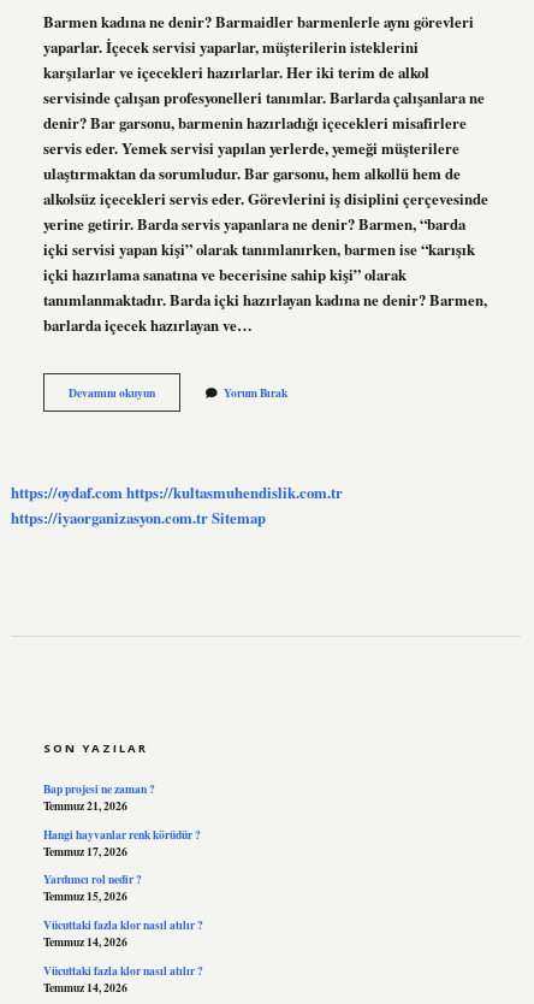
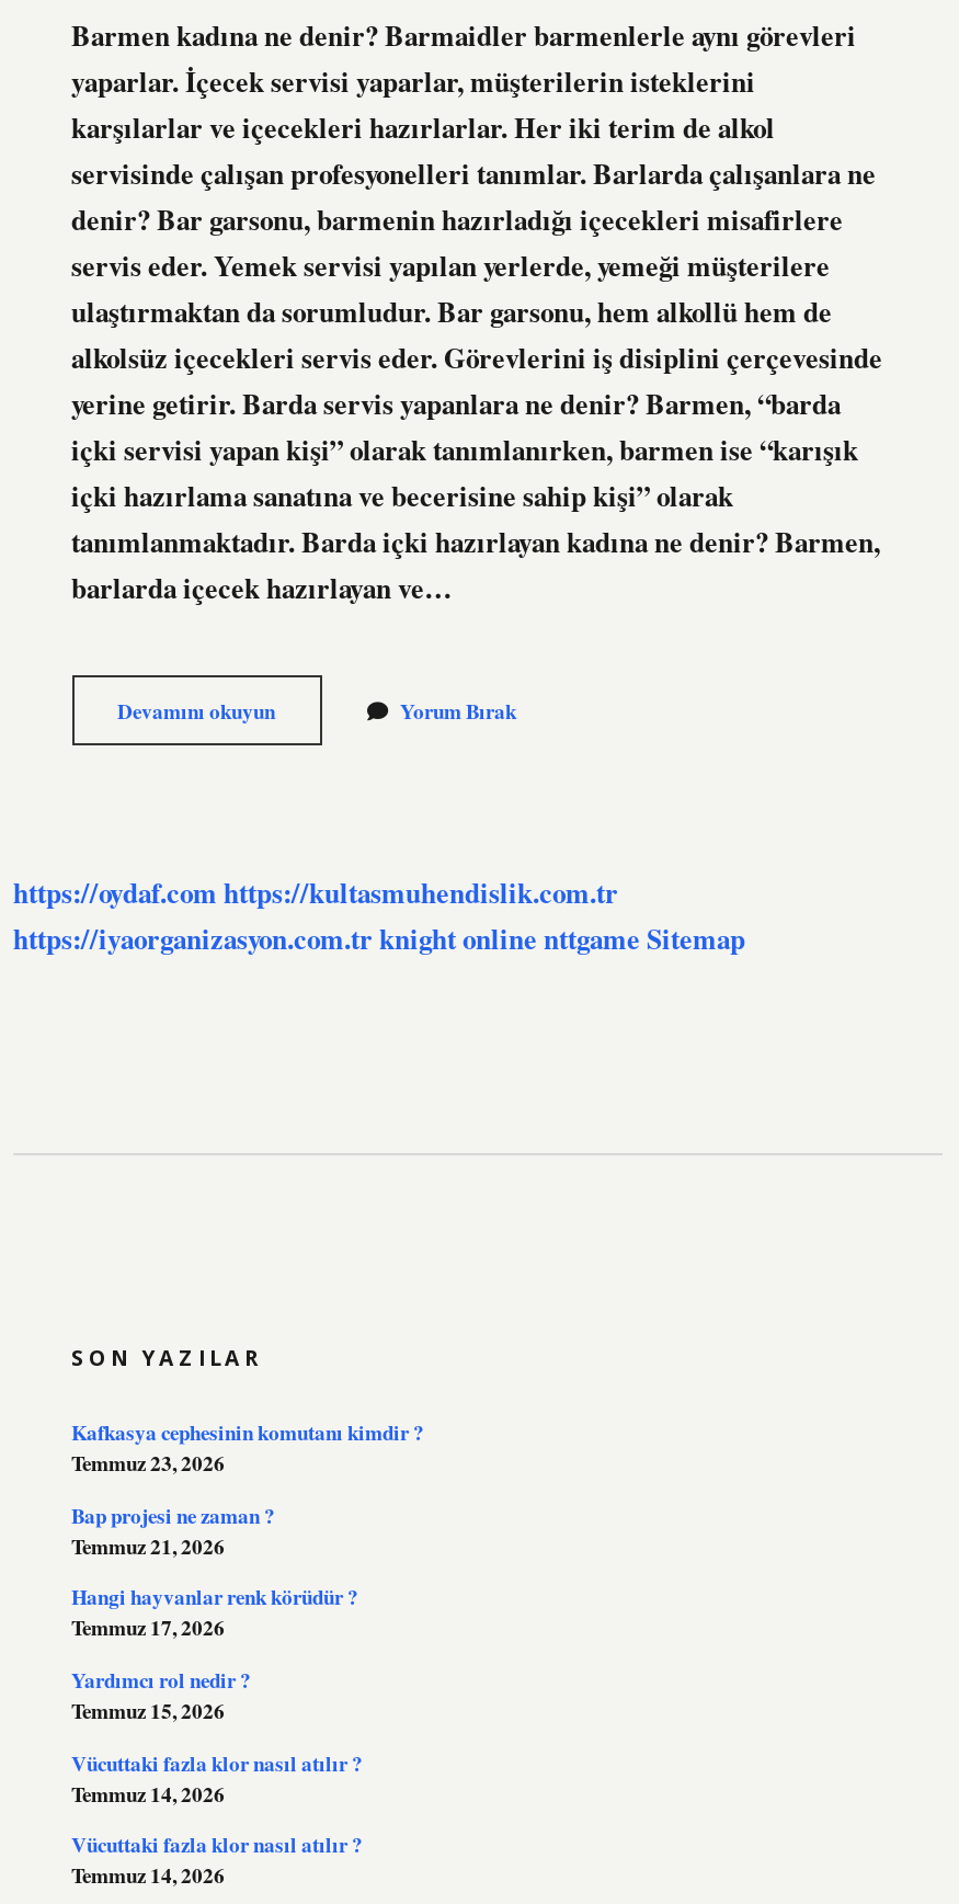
[11,507,266,529] https://iyaorganizasyon.com.tr Sitemap -> [13,919,745,959] https://iyaorganizasyon.com.tr knight online nttgame Sitemap
none -> [71,1417,424,1478] Kafkasya cephesinin komutanı kimdir ? | Temmuz 23, 2026

